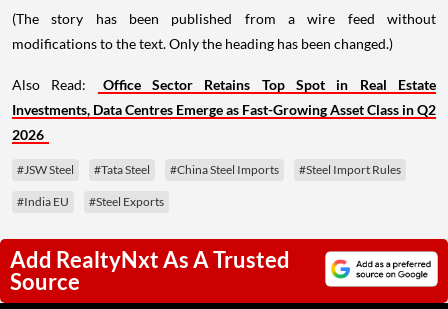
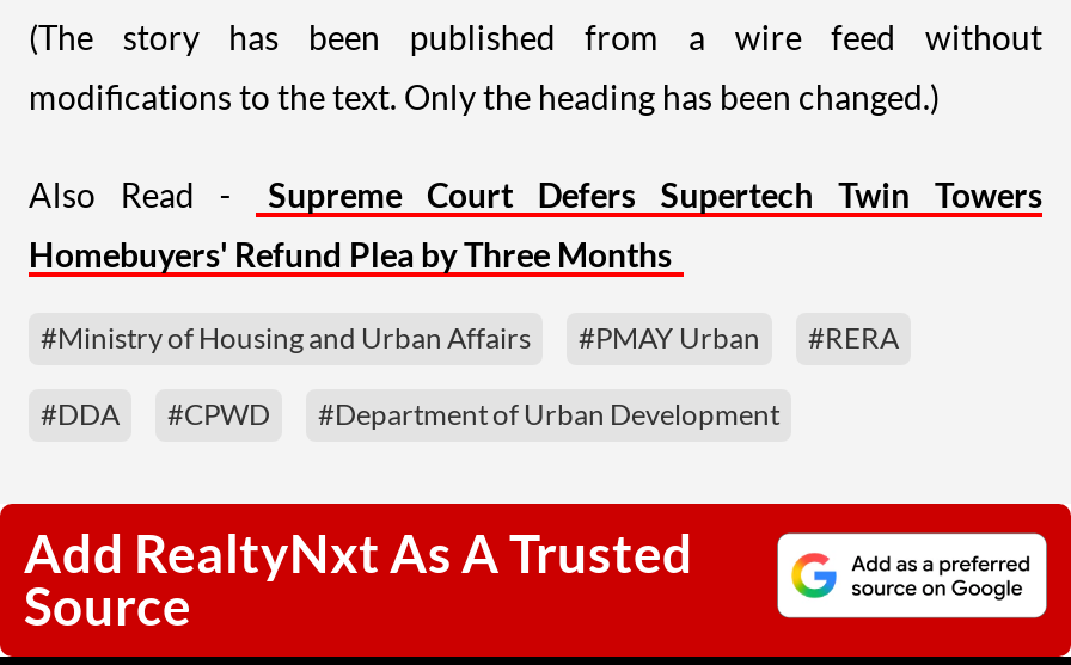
[12,76,436,209] Also Read: Office Sector Retains Top Spot in Real Estate | Investments, Data Centres Emerge as Fast-Growing Asset Class in Q2 | 2026 | #JSW Steel | #Tata Steel | #China Steel Imports | #Steel Import Rules | #India EU | #Steel Exports -> [29,174,1042,432] Also Read - Supreme Court Defers Supertech Twin Towers | Homebuyers' Refund Plea by Three Months | #Ministry of Housing and Urban Affairs | #PMAY Urban | #RERA | #DDA | #CPWD | #Department of Urban Development

